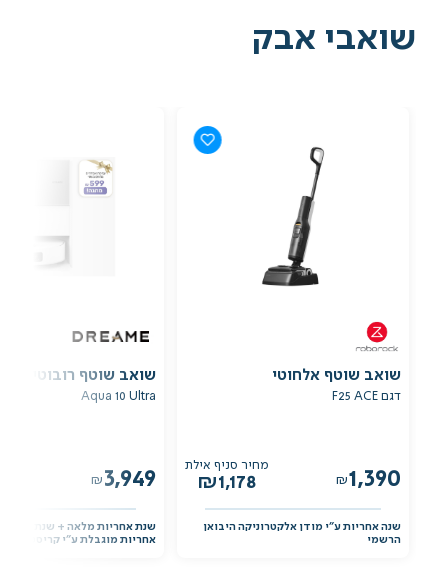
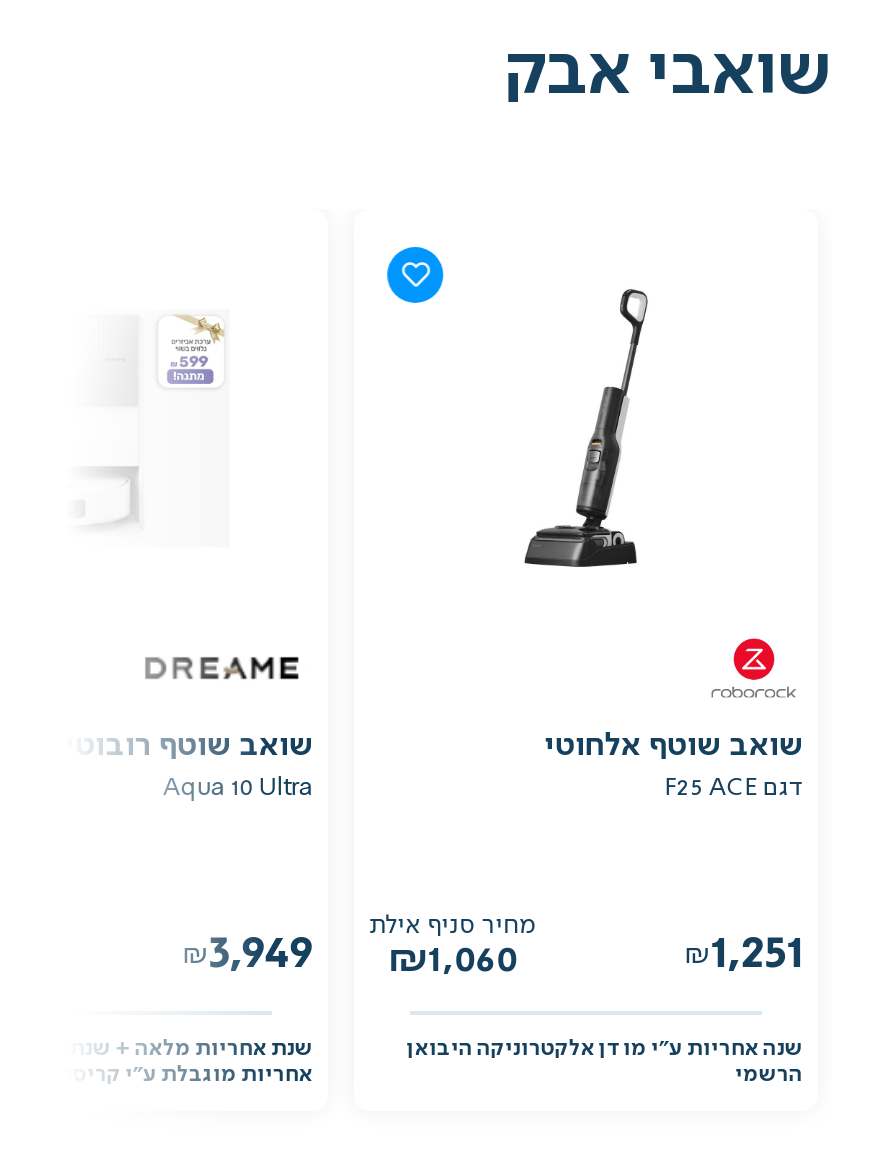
[349,466,401,491] 1,390 -> [711,928,803,978] 1,251
[218,472,256,491] 1,178 -> [428,940,518,978] 1,060

